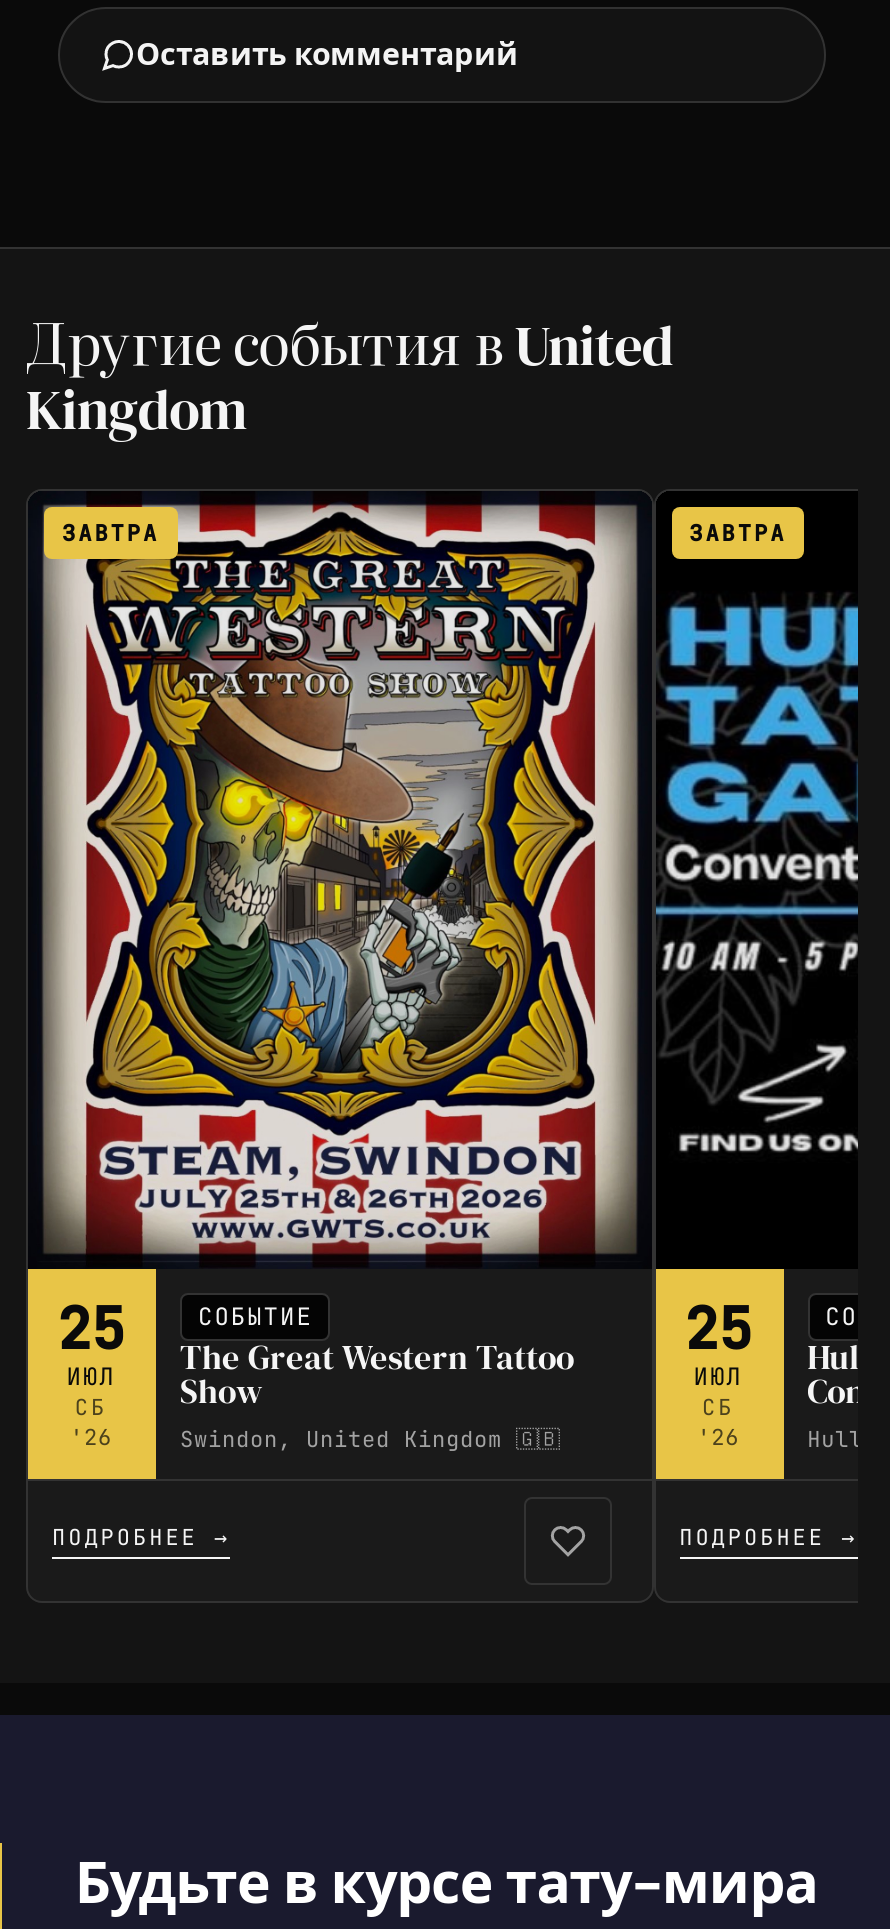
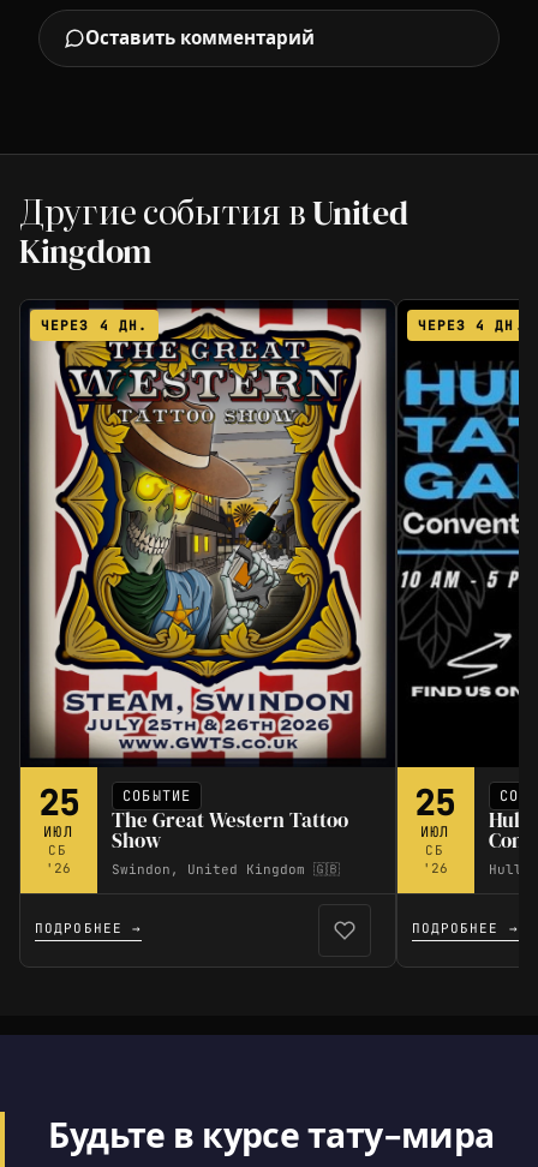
[62,518,159,546] ЗАВТРА -> [41,317,148,333] ЧЕРЕЗ 4 ДН.
[689,518,786,546] ЗАВТРА -> [417,317,524,333] ЧЕРЕЗ 4 ДН.

